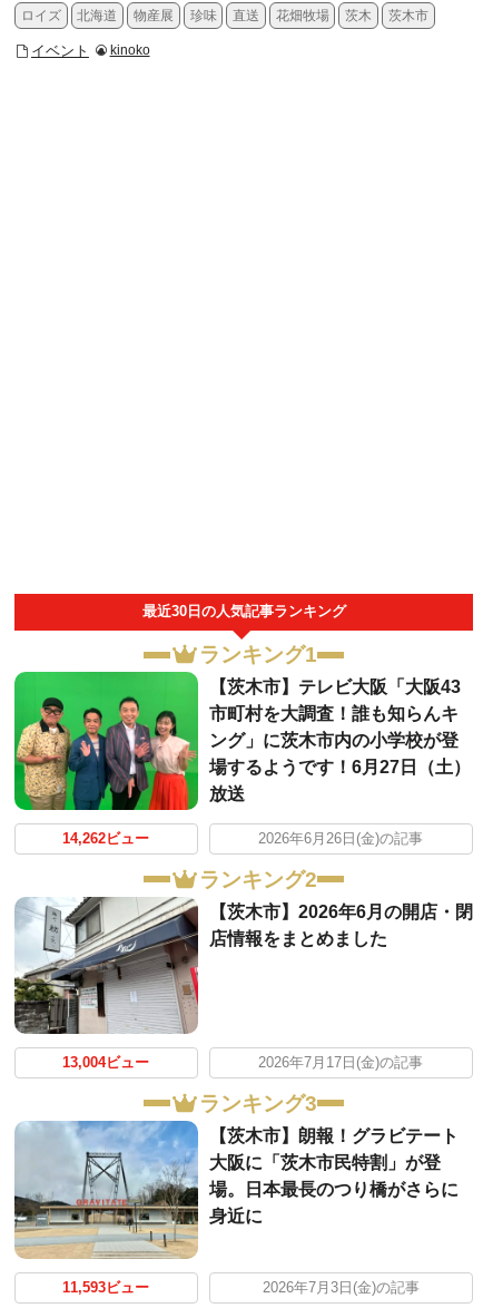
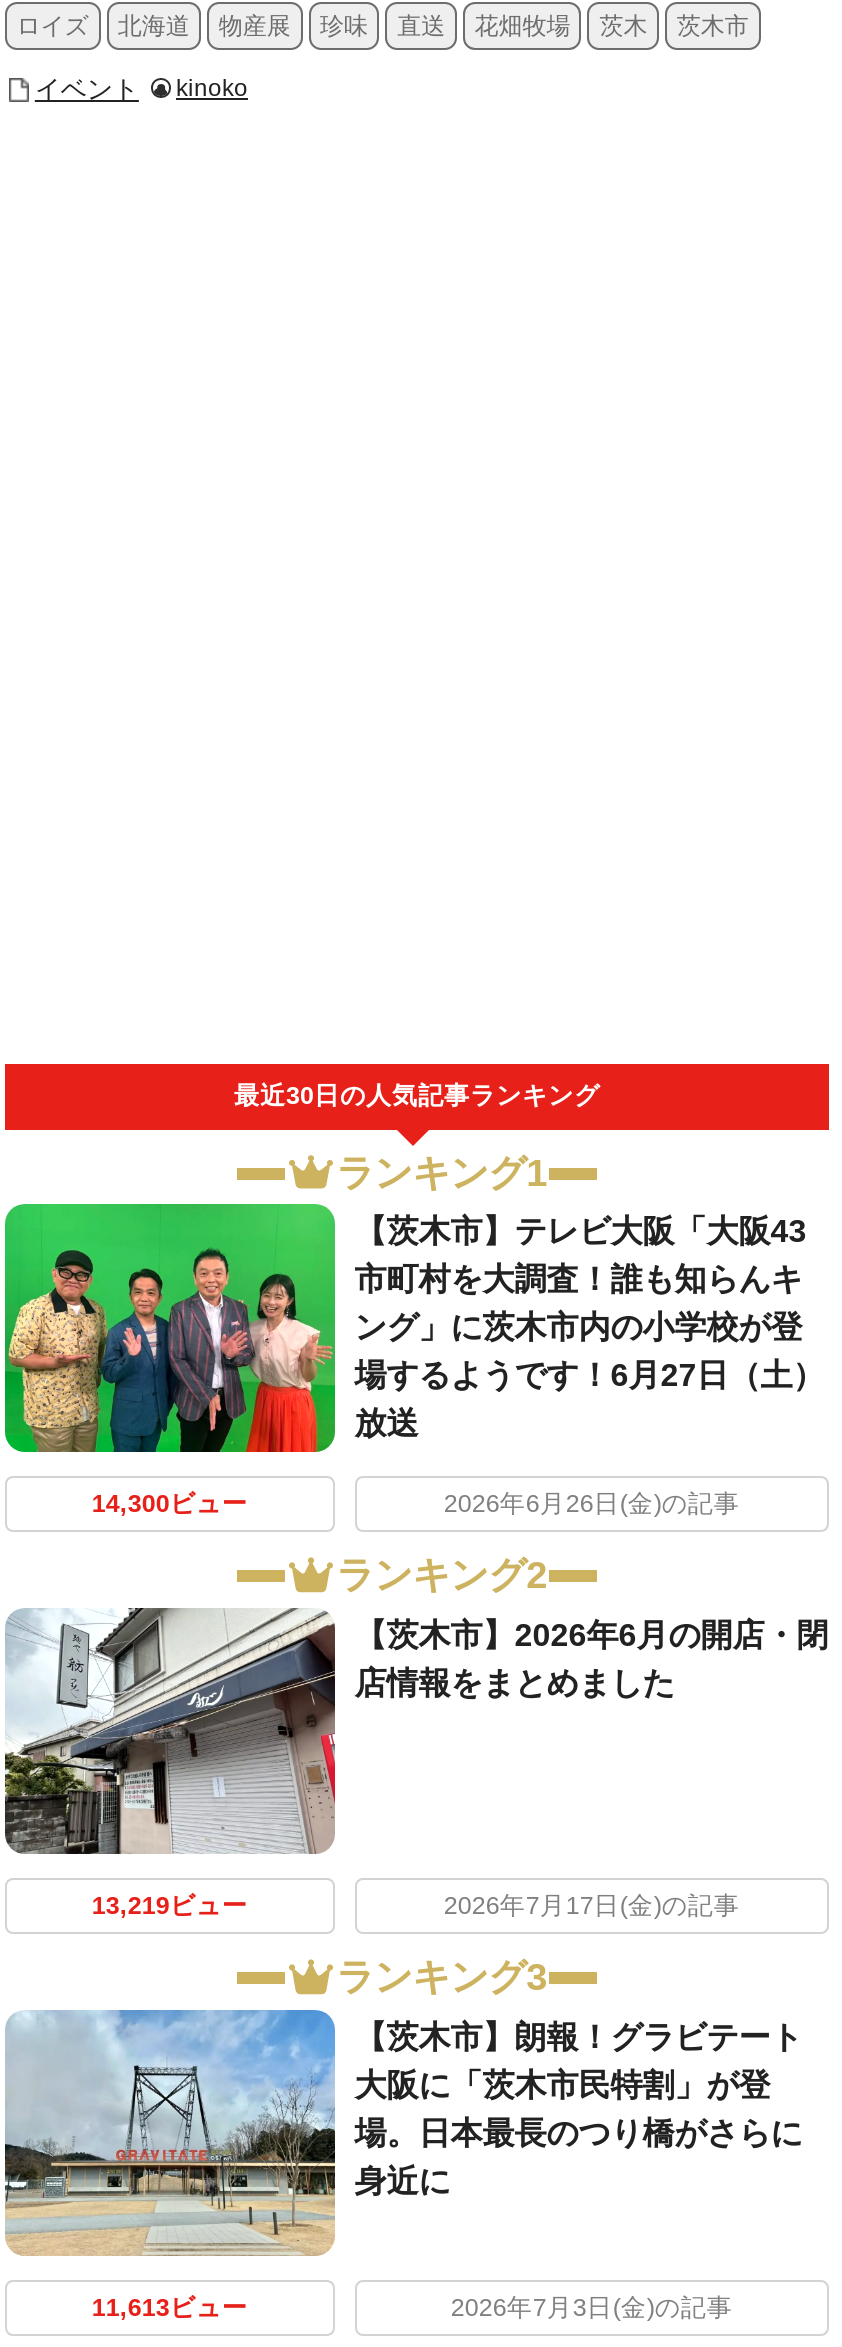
[63,831,149,847] 14,262ビュー -> [92,1490,248,1518] 14,300ビュー
[63,1055,149,1071] 13,004ビュー -> [92,1892,248,1920] 13,219ビュー
[63,1280,149,1295] 11,593ビュー -> [92,2294,248,2322] 11,613ビュー

